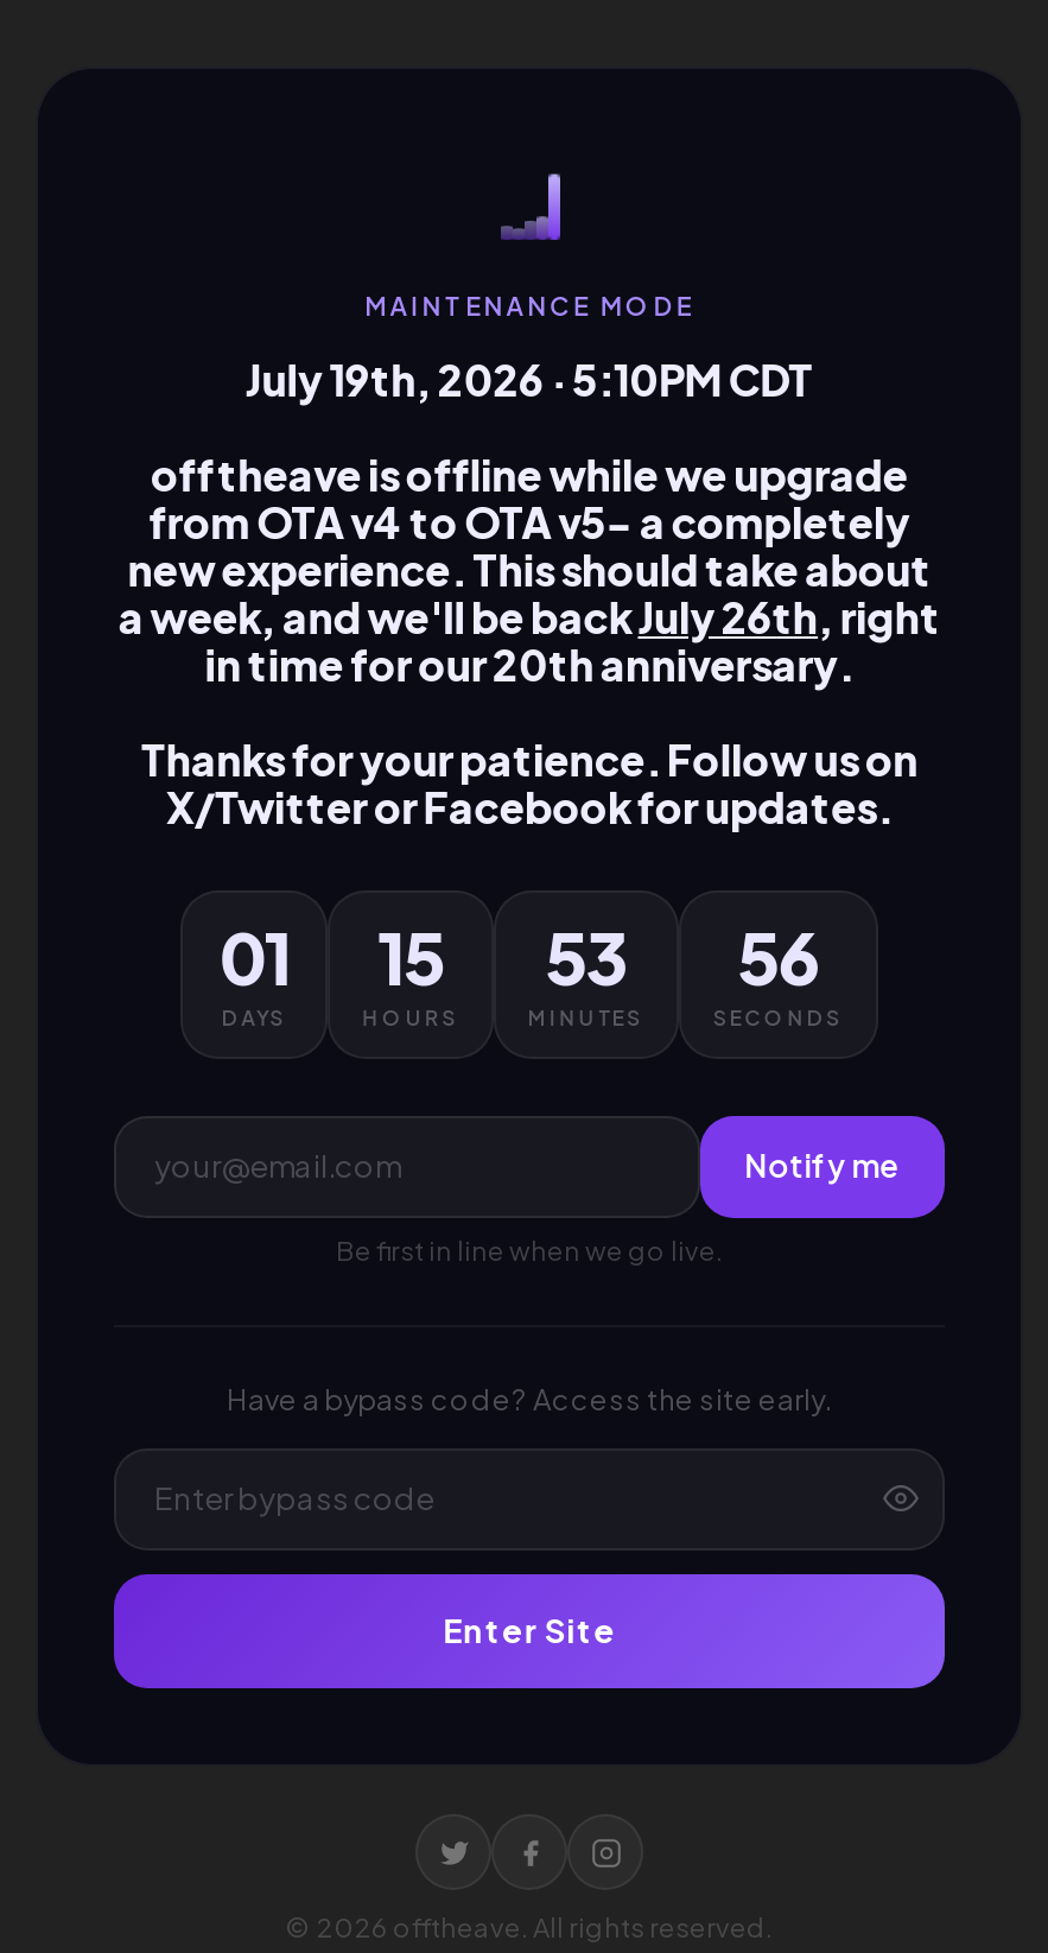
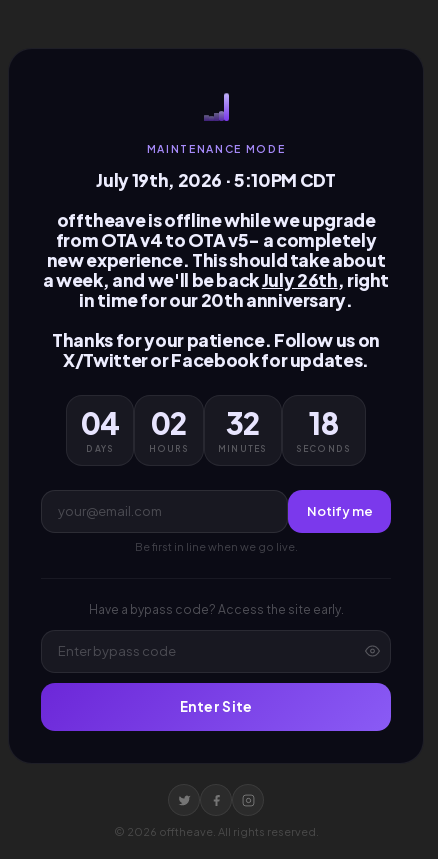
[219,912,290,1002] 01 -> [81,404,119,442] 04
[377,912,444,1002] 15 -> [151,404,186,442] 02
[545,912,627,1002] 53 -> [226,404,259,442] 32
[738,912,819,1002] 56 -> [309,404,338,442] 18

